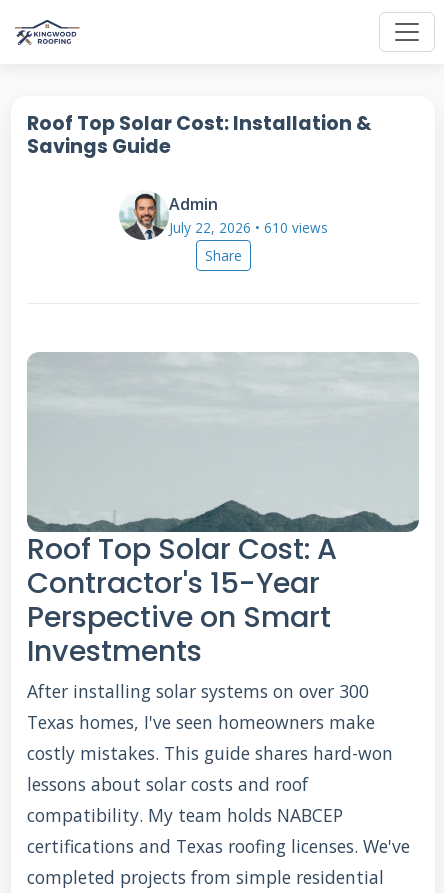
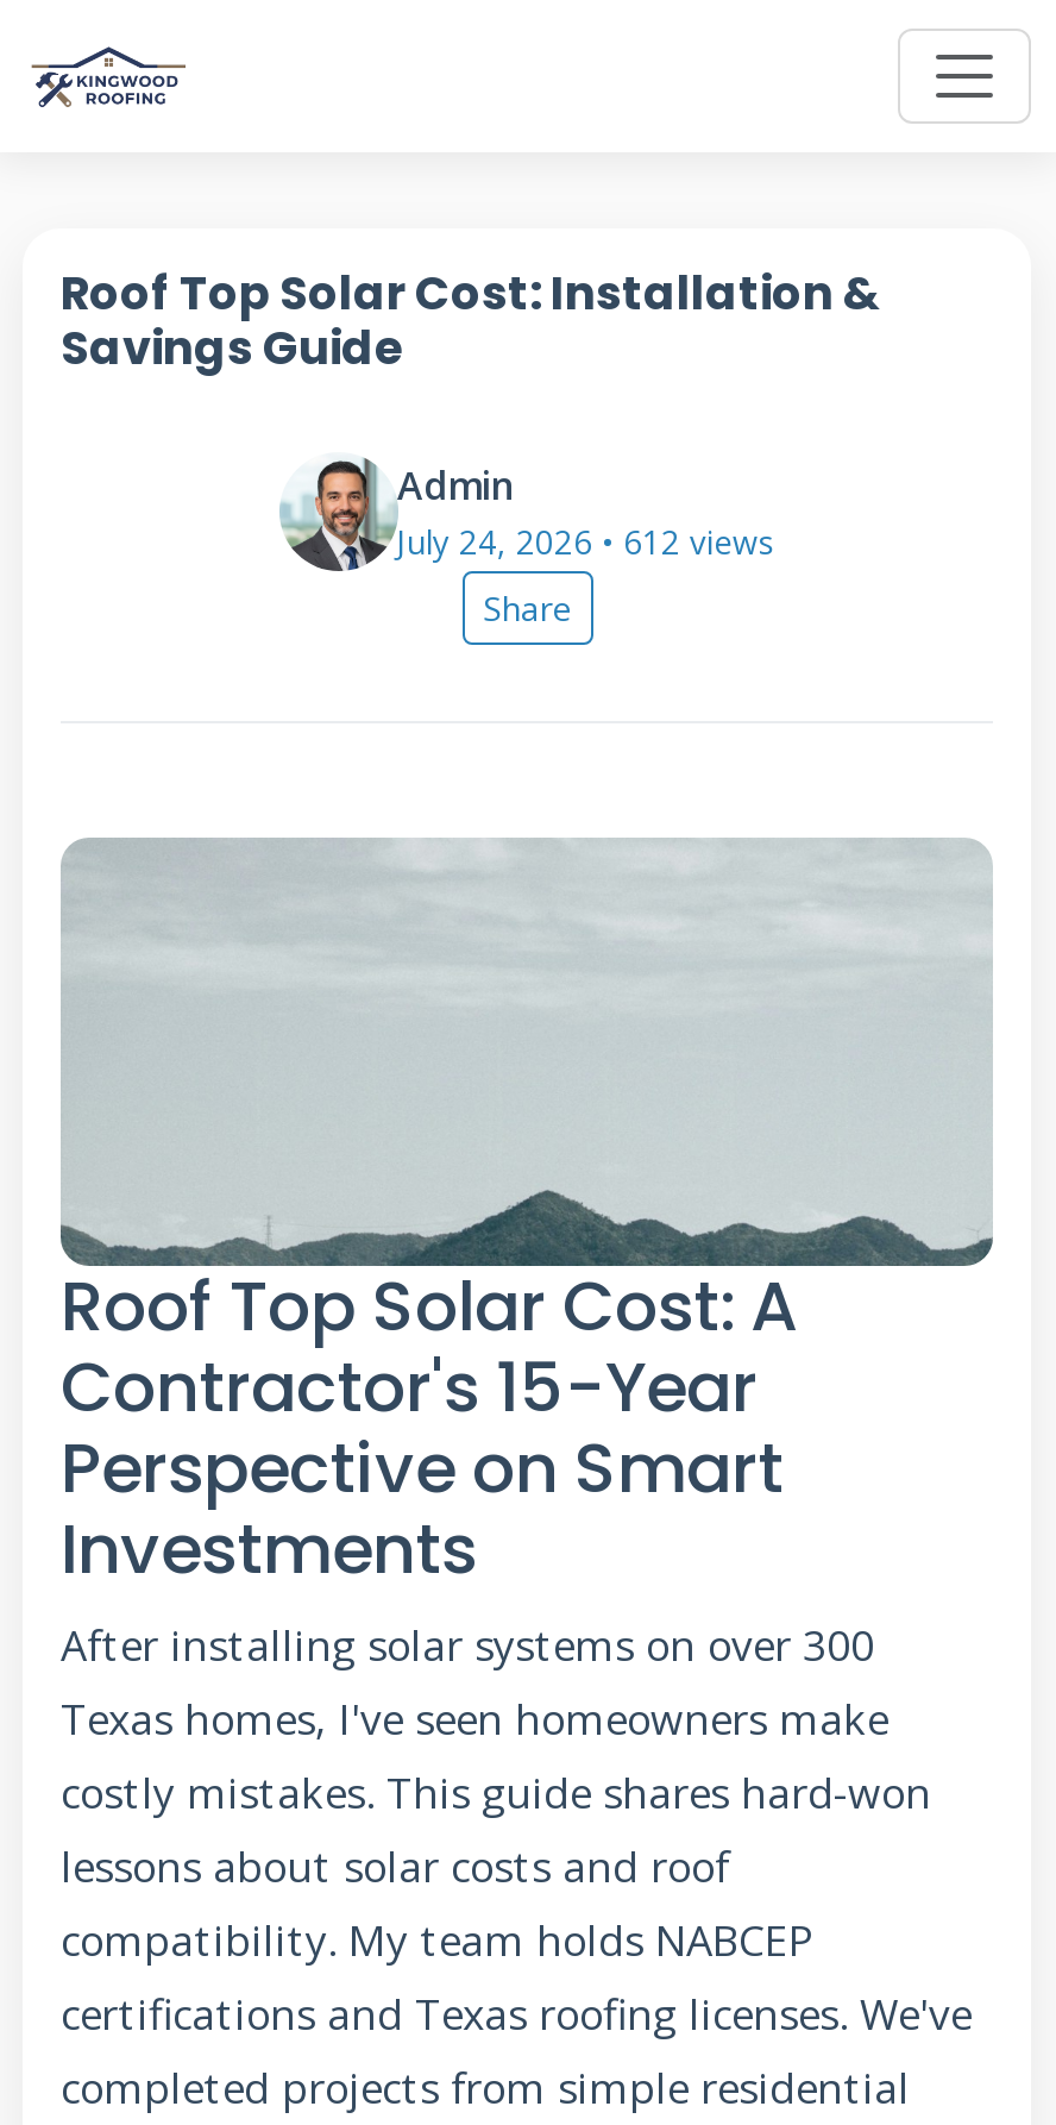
[168,218,327,237] July 22, 2026 • 610 views -> [397,519,775,564] July 24, 2026 • 612 views

